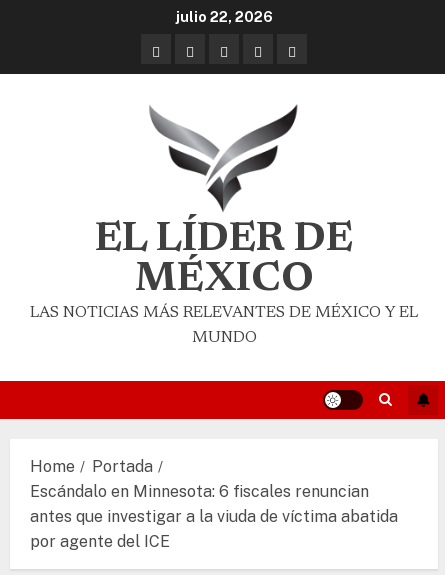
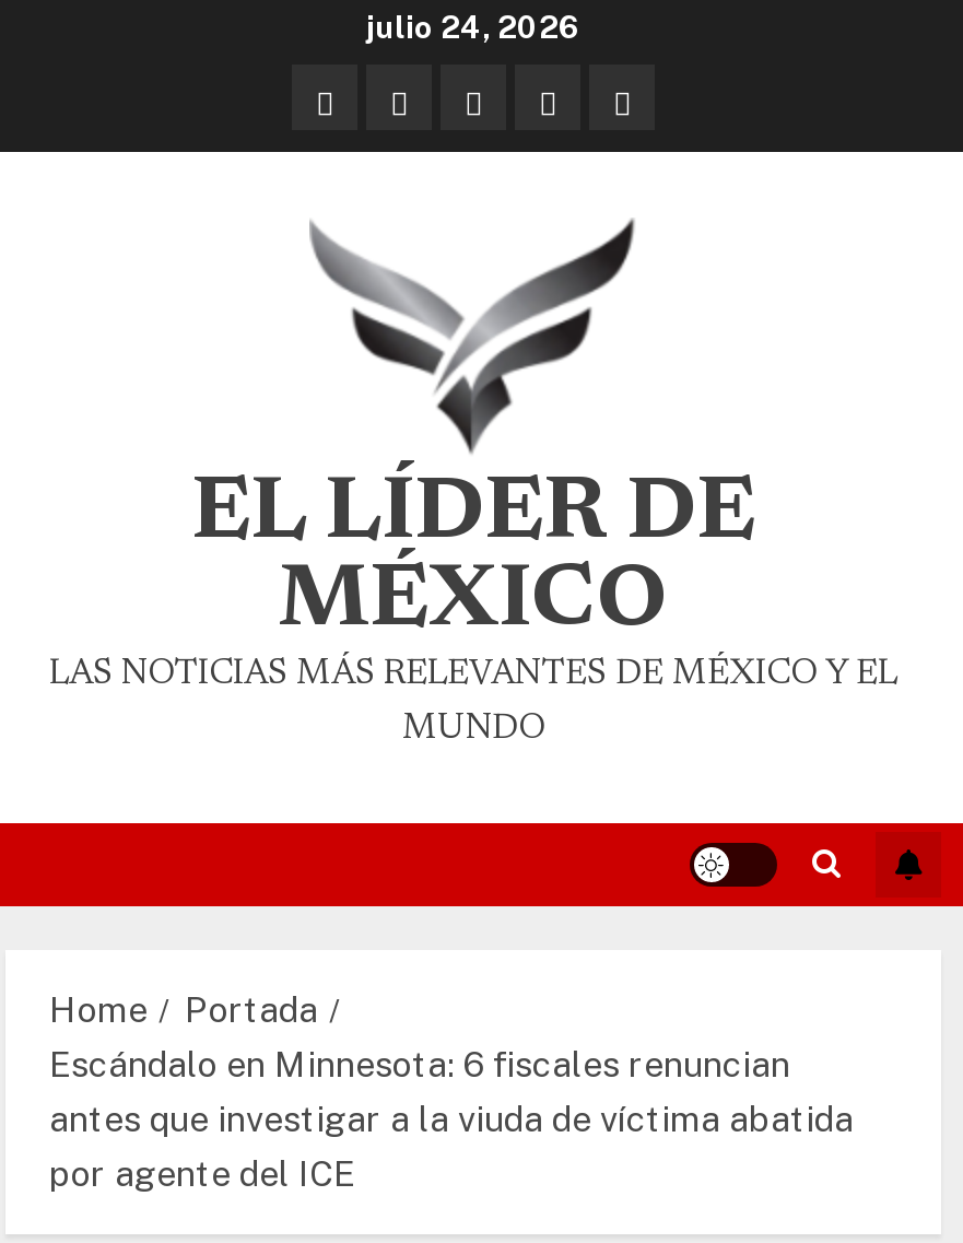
[175,9,272,25] julio 22, 2026 -> [366,10,580,45] julio 24, 2026

